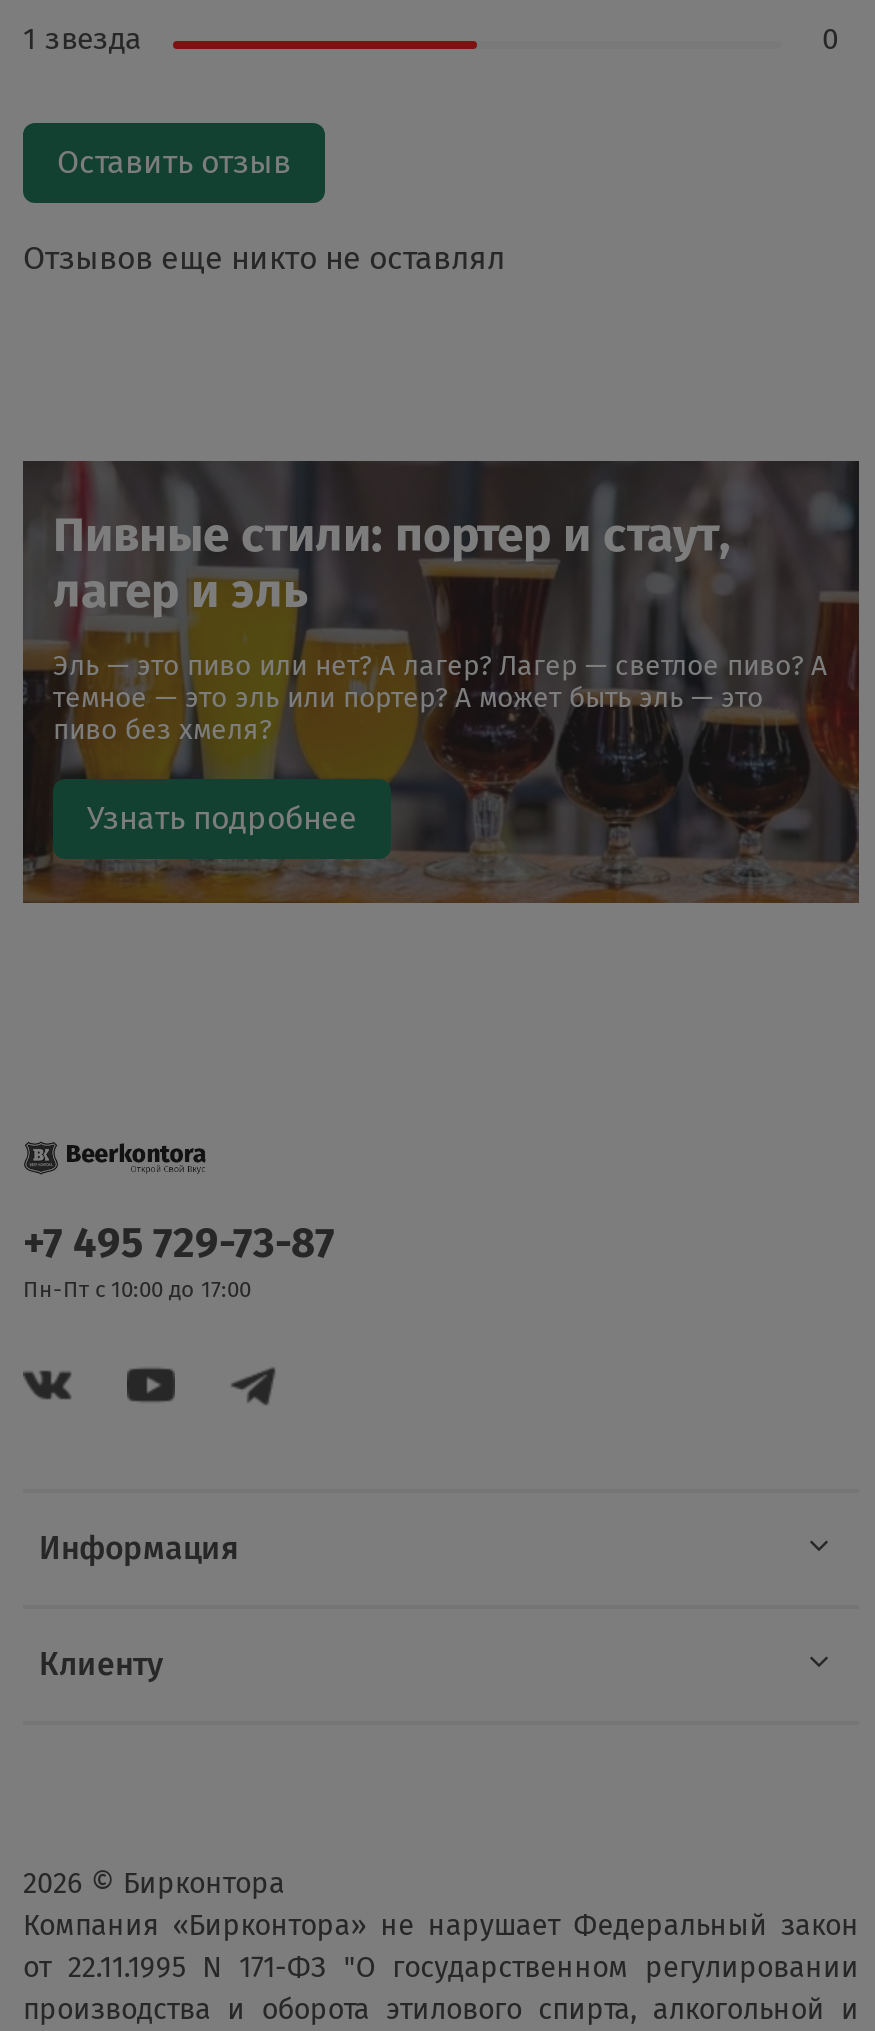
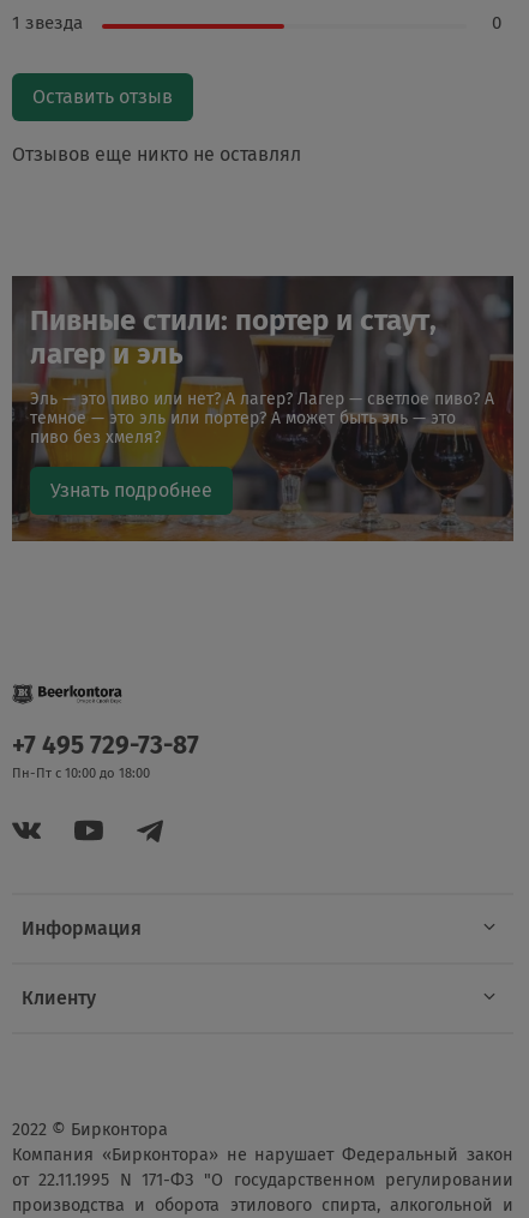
[23,1277,251,1303] Пн-Пт с 10:00 до 17:00 -> [12,766,150,781] Пн-Пт с 10:00 до 18:00
[23,1866,285,1900] 2026 © Бирконтора -> [12,1119,168,1140] 2022 © Бирконтора

